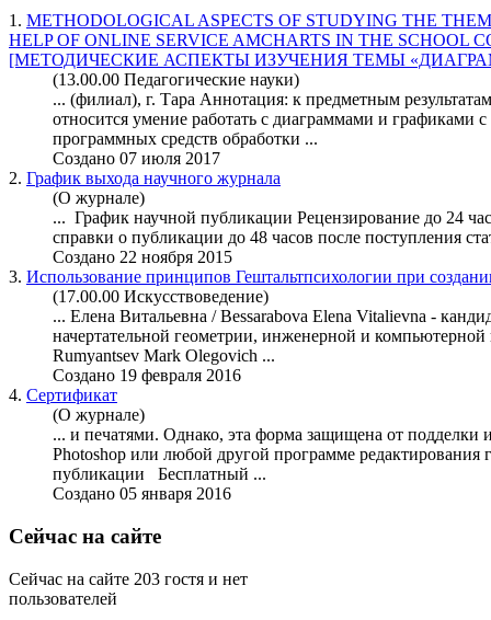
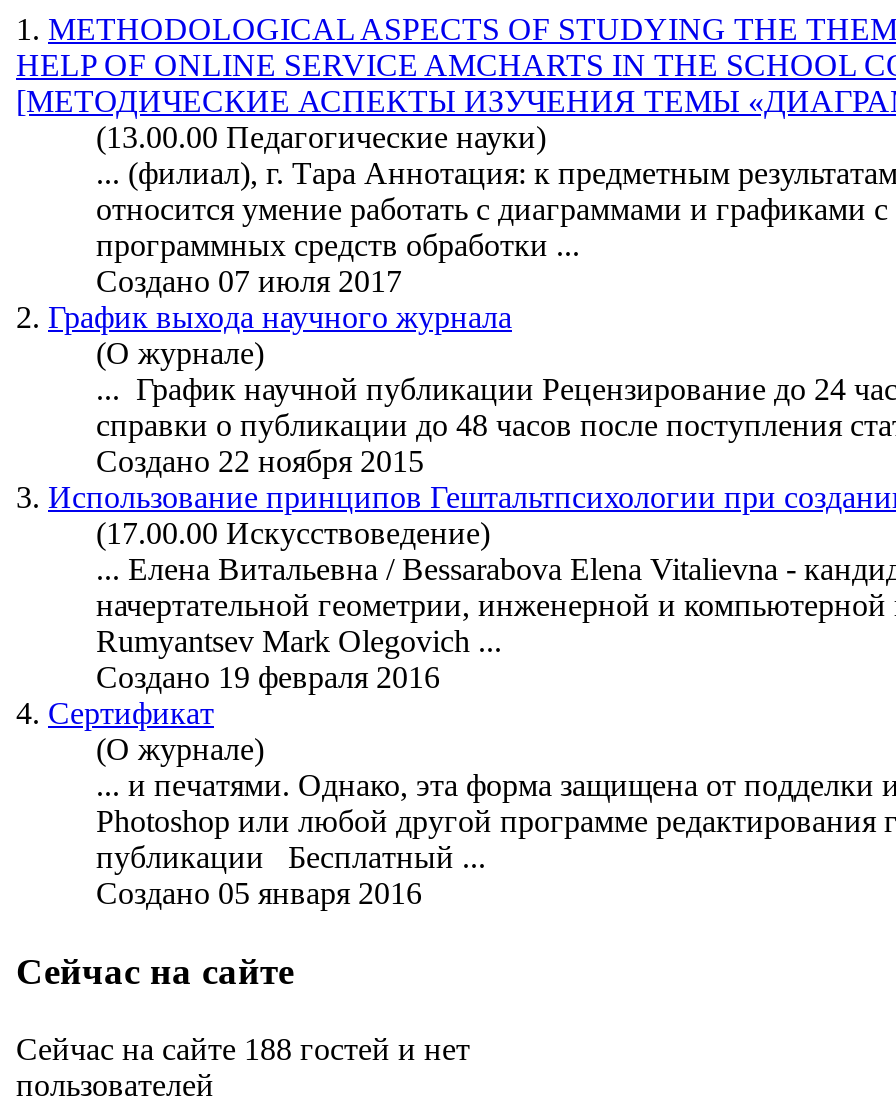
[9,569,248,588] Сейчас на сайте 203 гостя и нет -> [16,1031,470,1065] Сейчас на сайте 188 гостей и нет

